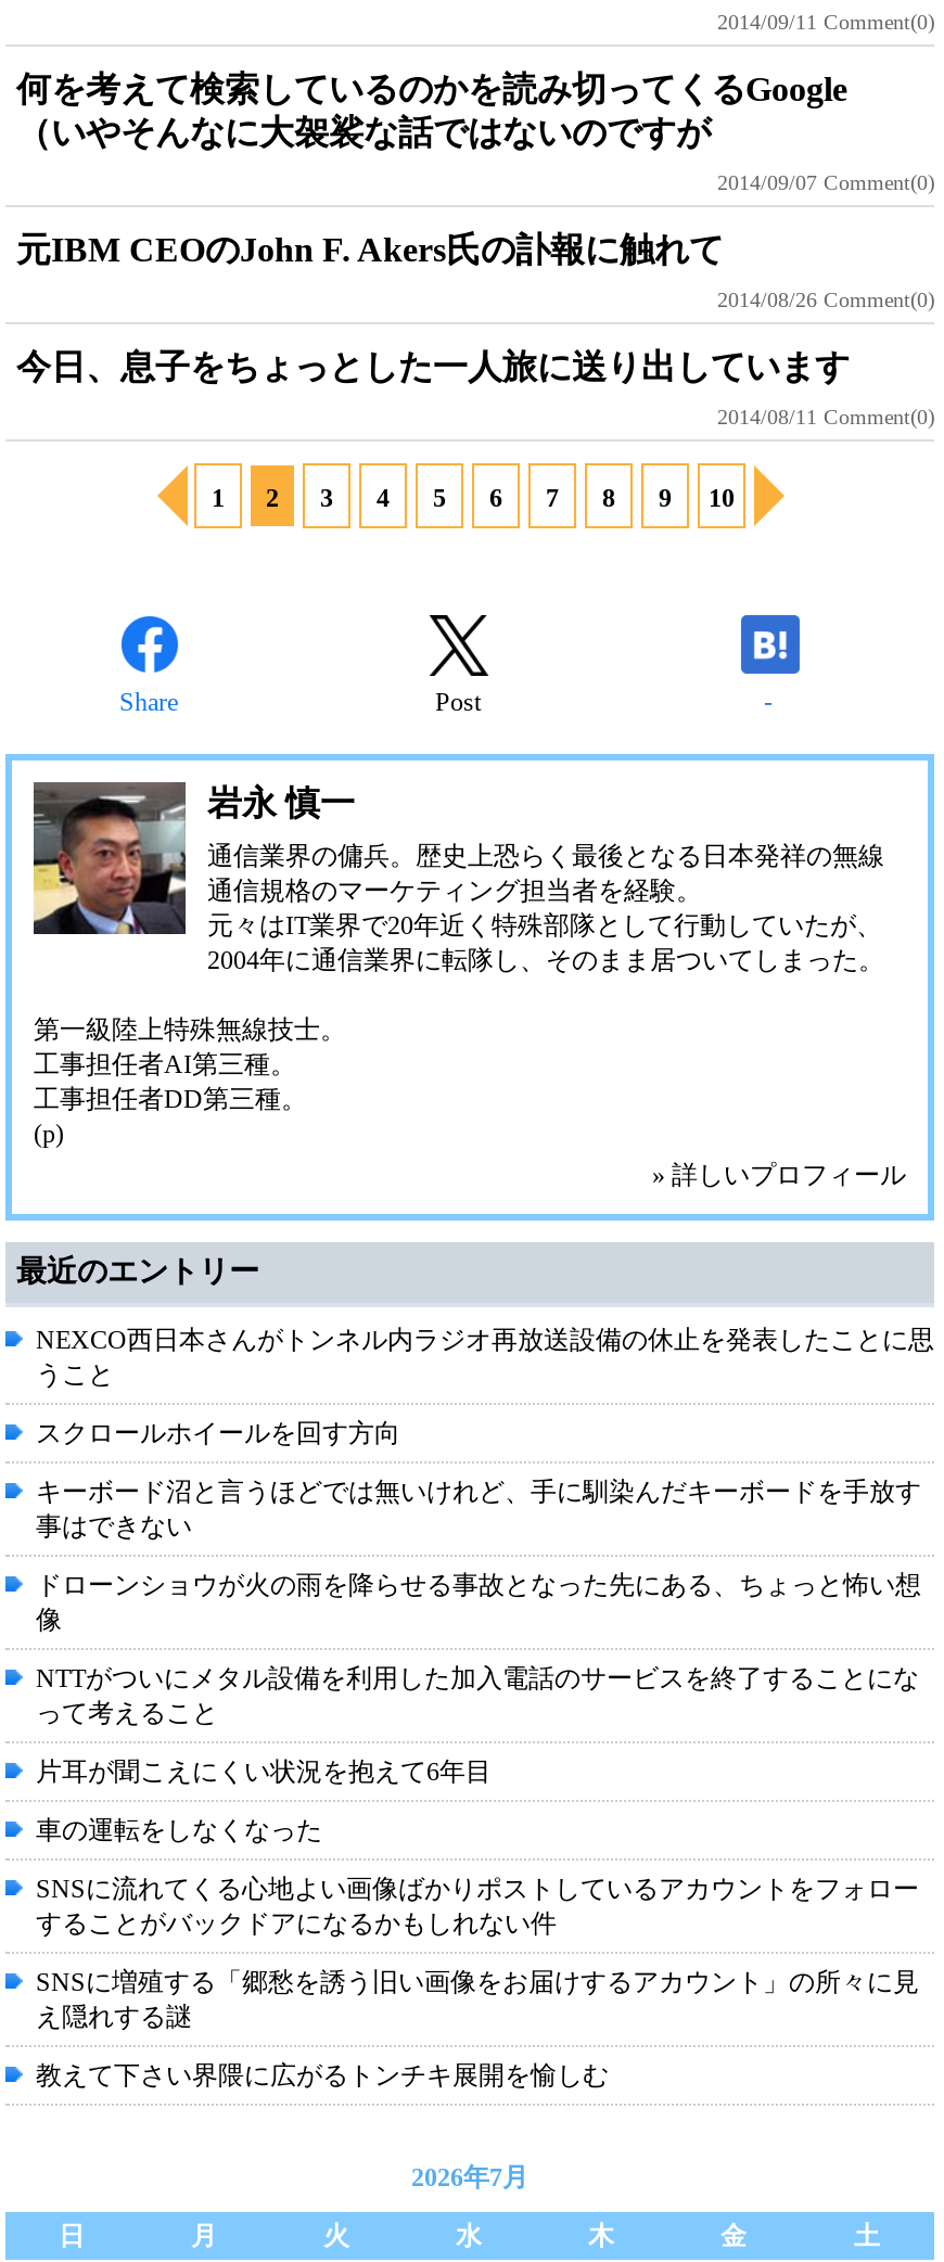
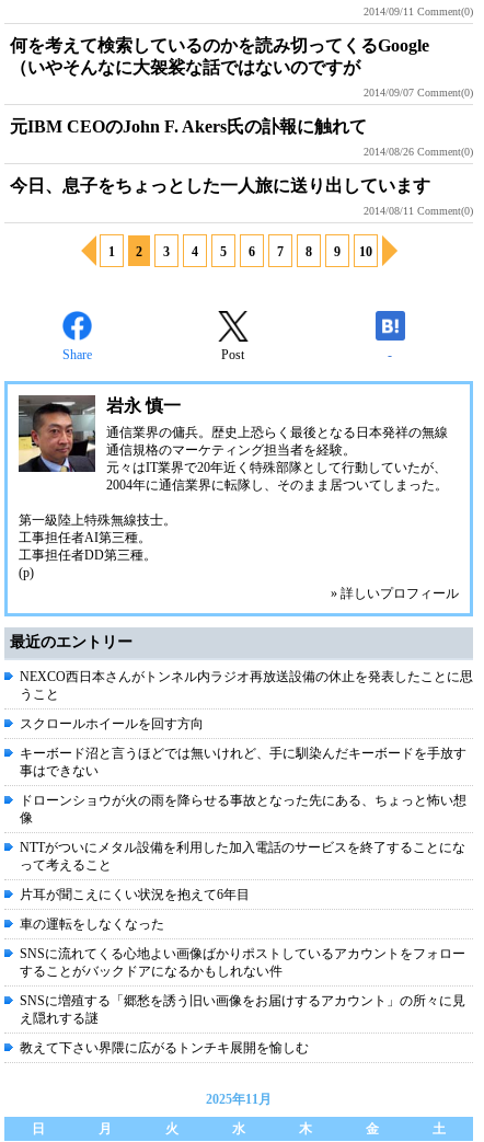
[411,2162,528,2193] 2026年7月 -> [206,1092,272,1107] 2025年11月

